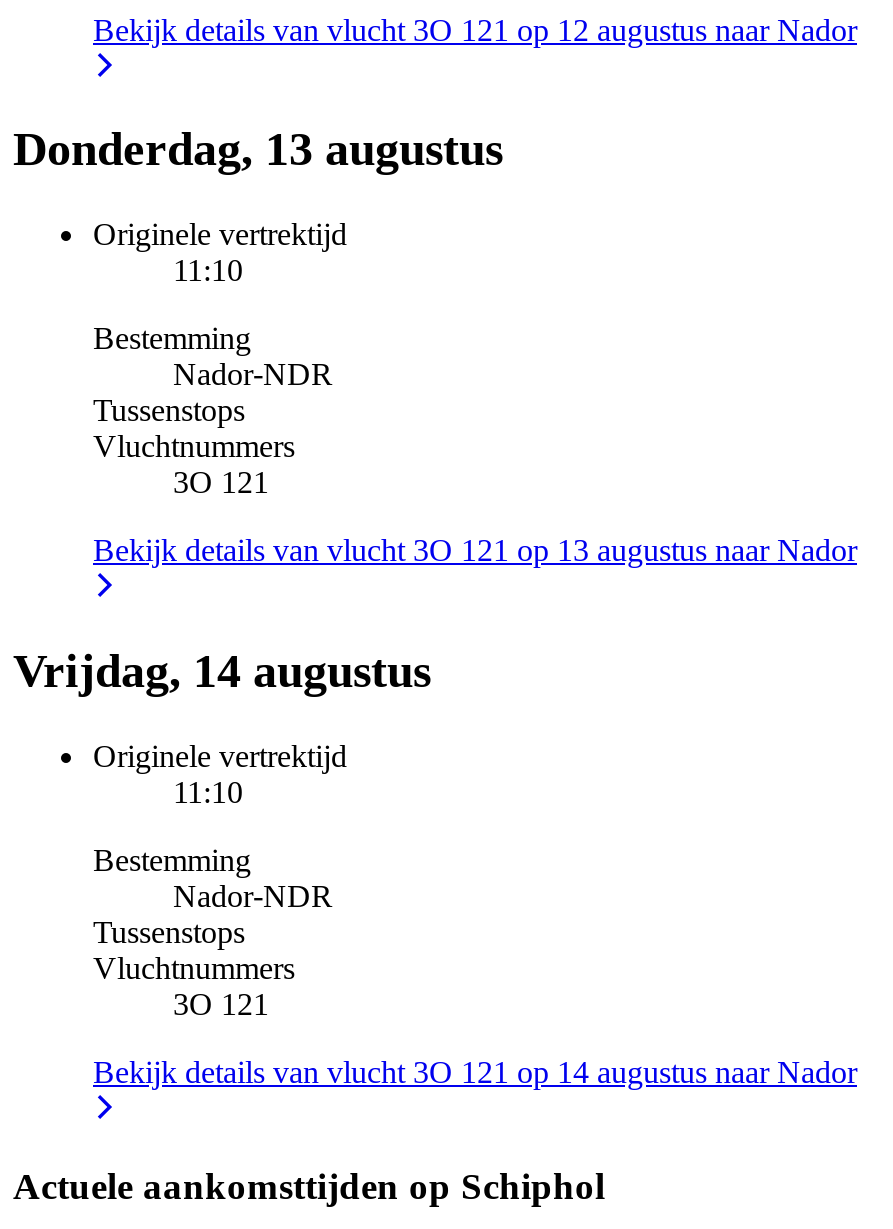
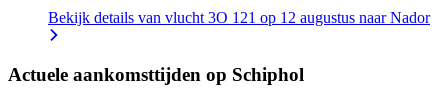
[13,124,857,1090] Donderdag, 13 augustus | Originele vertrektijd | 11:10 | Bestemming | Nador-NDR | Tussenstops | Vluchtnummers | 3O 121 | Bekijk details van vlucht 3O 121 op 13 augustus naar Nador | Vrijdag, 14 augustus | Originele vertrektijd | 11:10 | Bestemming | Nador-NDR | Tussenstops | Vluchtnummers | 3O 121 | Bekijk details van vlucht 3O 121 op 14 augustus naar Nador -> none

